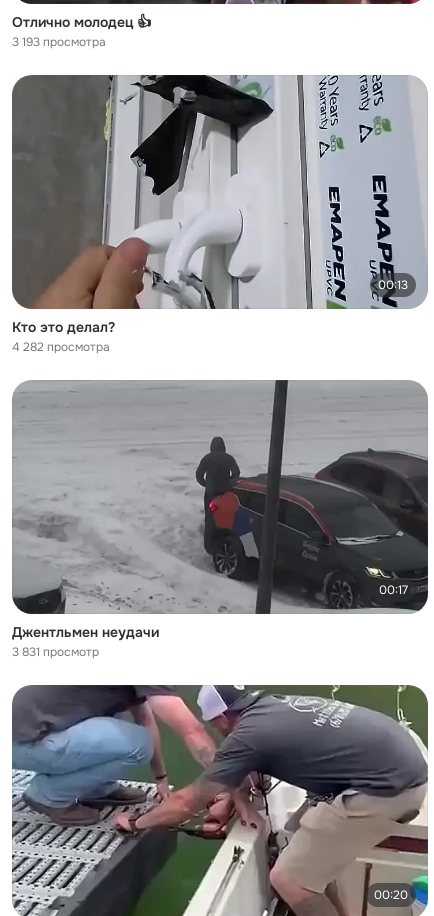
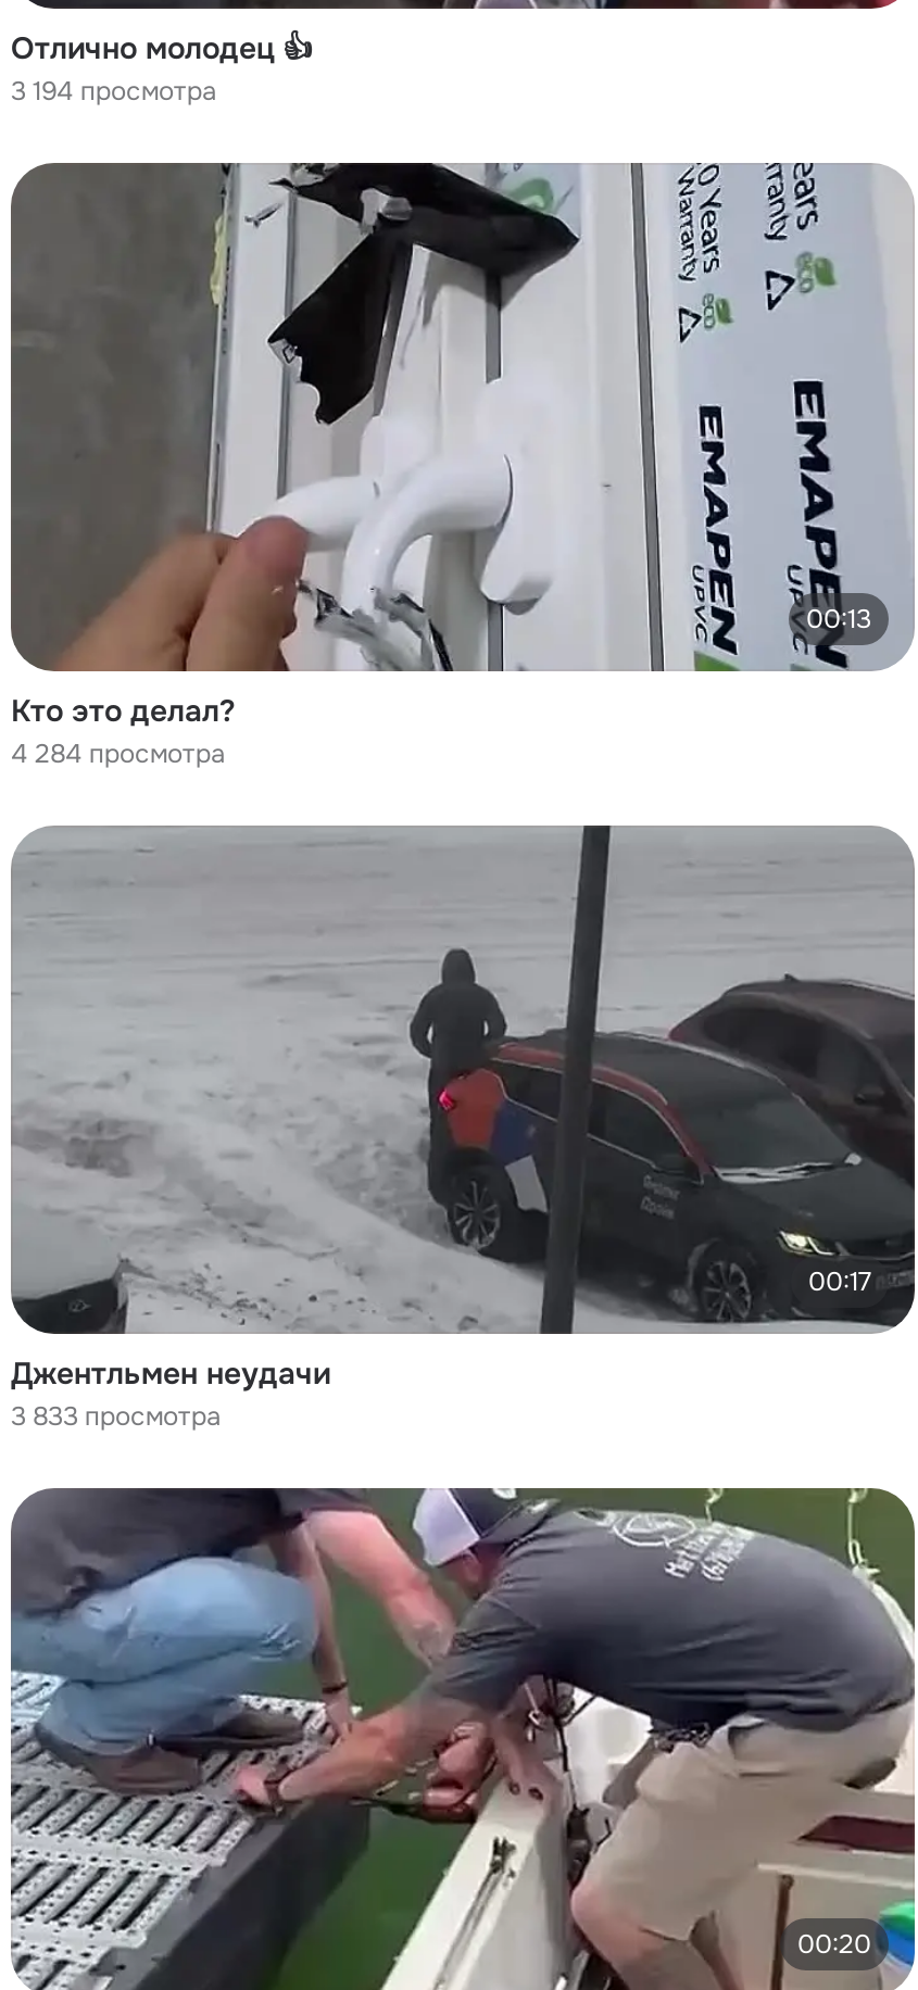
[12,34,106,50] 3 193 просмотра -> [11,74,217,109] 3 194 просмотра
[12,339,110,355] 4 282 просмотра -> [11,736,226,771] 4 284 просмотра
[12,644,99,660] 3 831 просмотр -> [11,1399,222,1434] 3 833 просмотра

